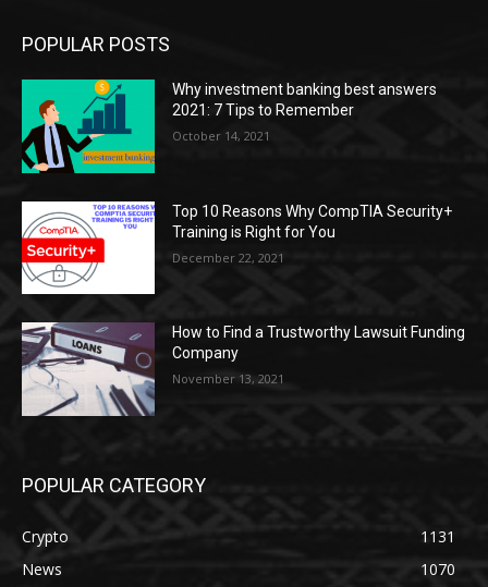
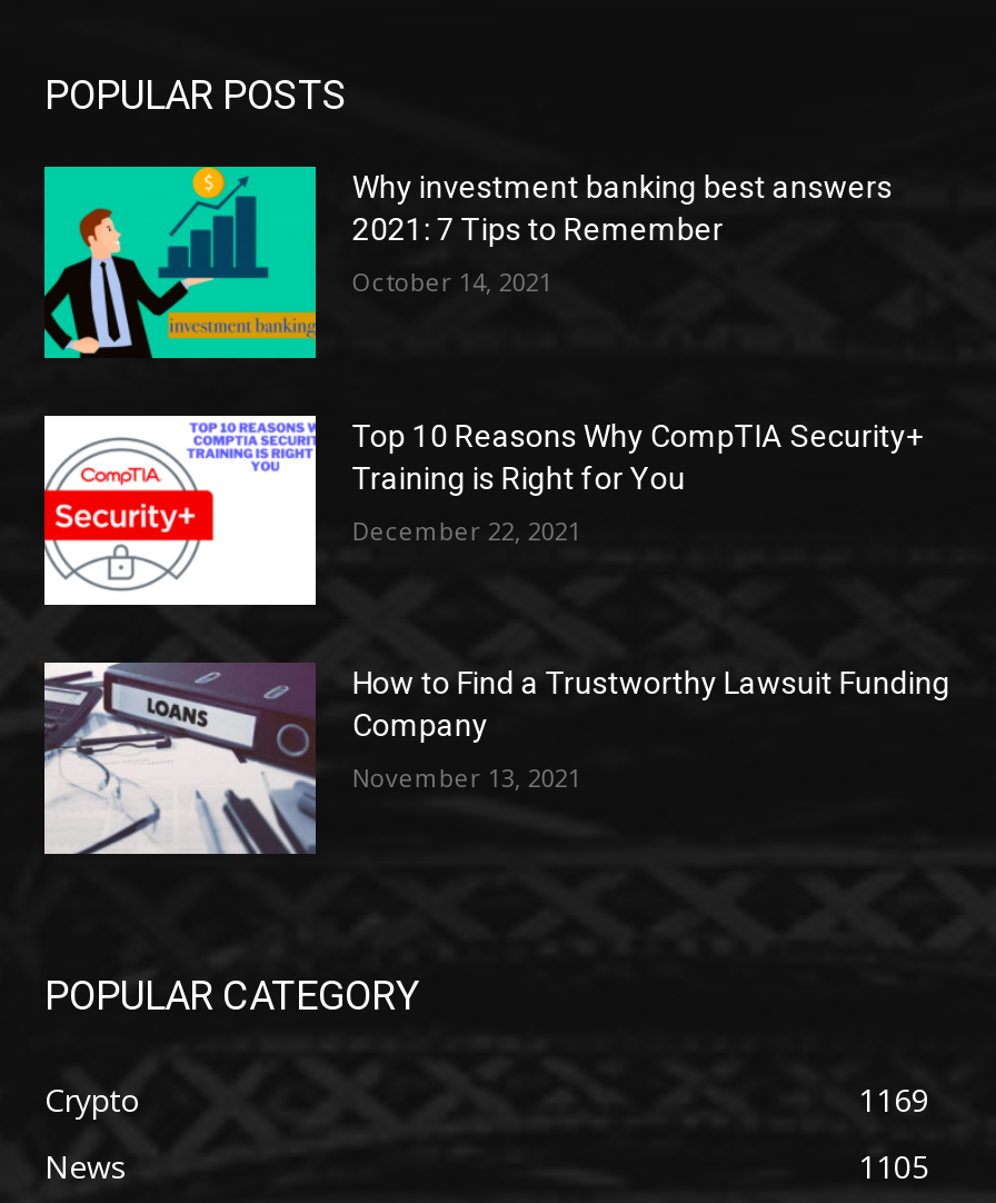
[420,526,455,547] 1131 -> [858,1078,929,1121] 1169
[420,559,455,579] 1070 -> [858,1145,929,1187] 1105

